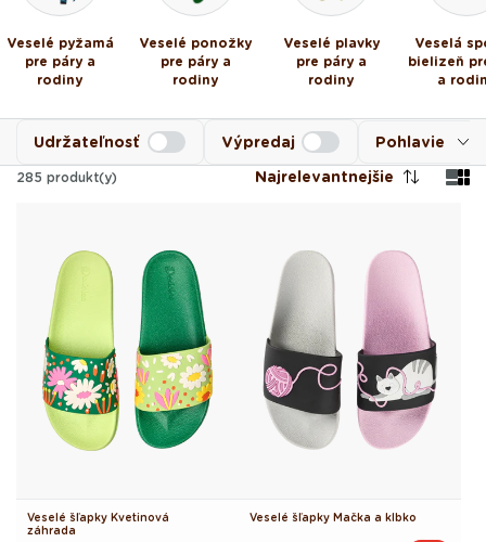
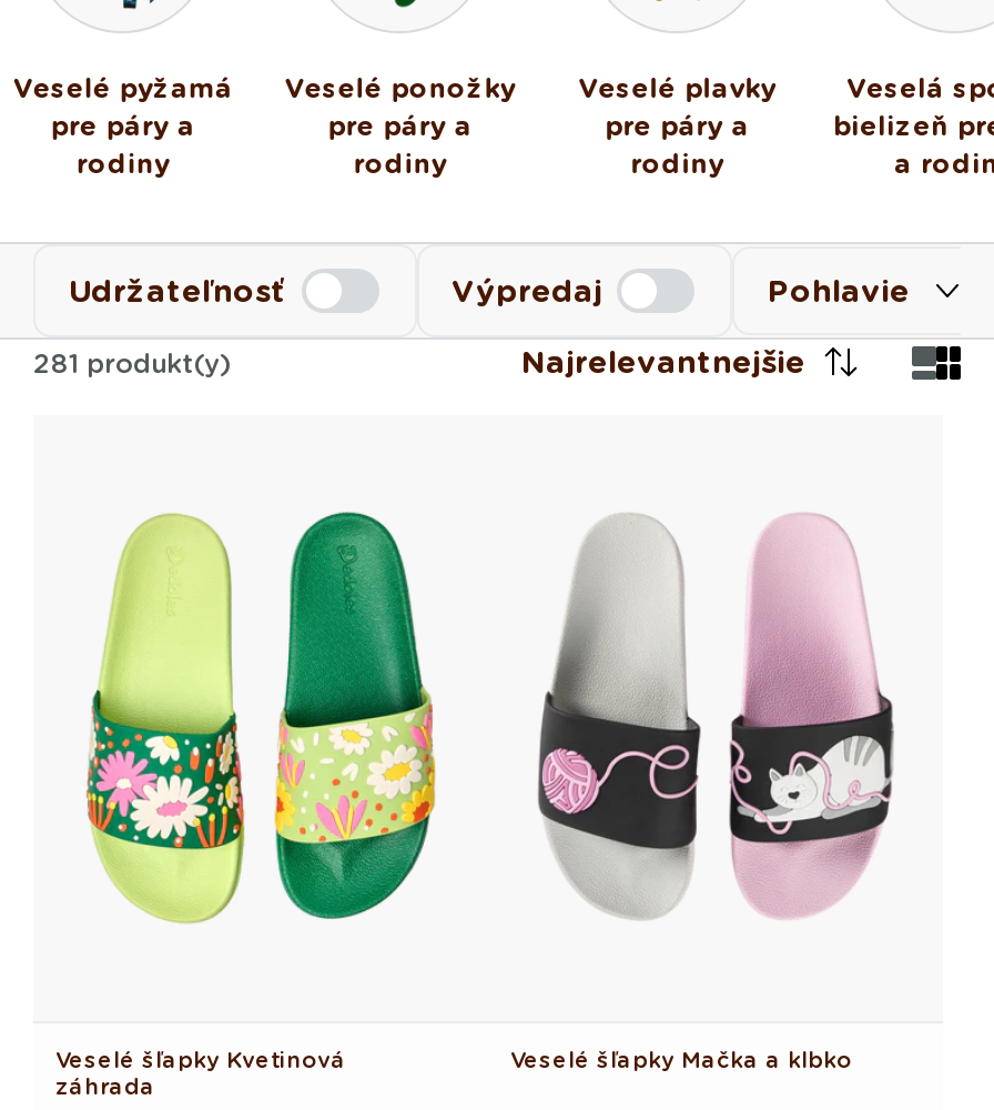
[16,169,117,185] 285 produkt(y) -> [33,345,231,379] 281 produkt(y)

